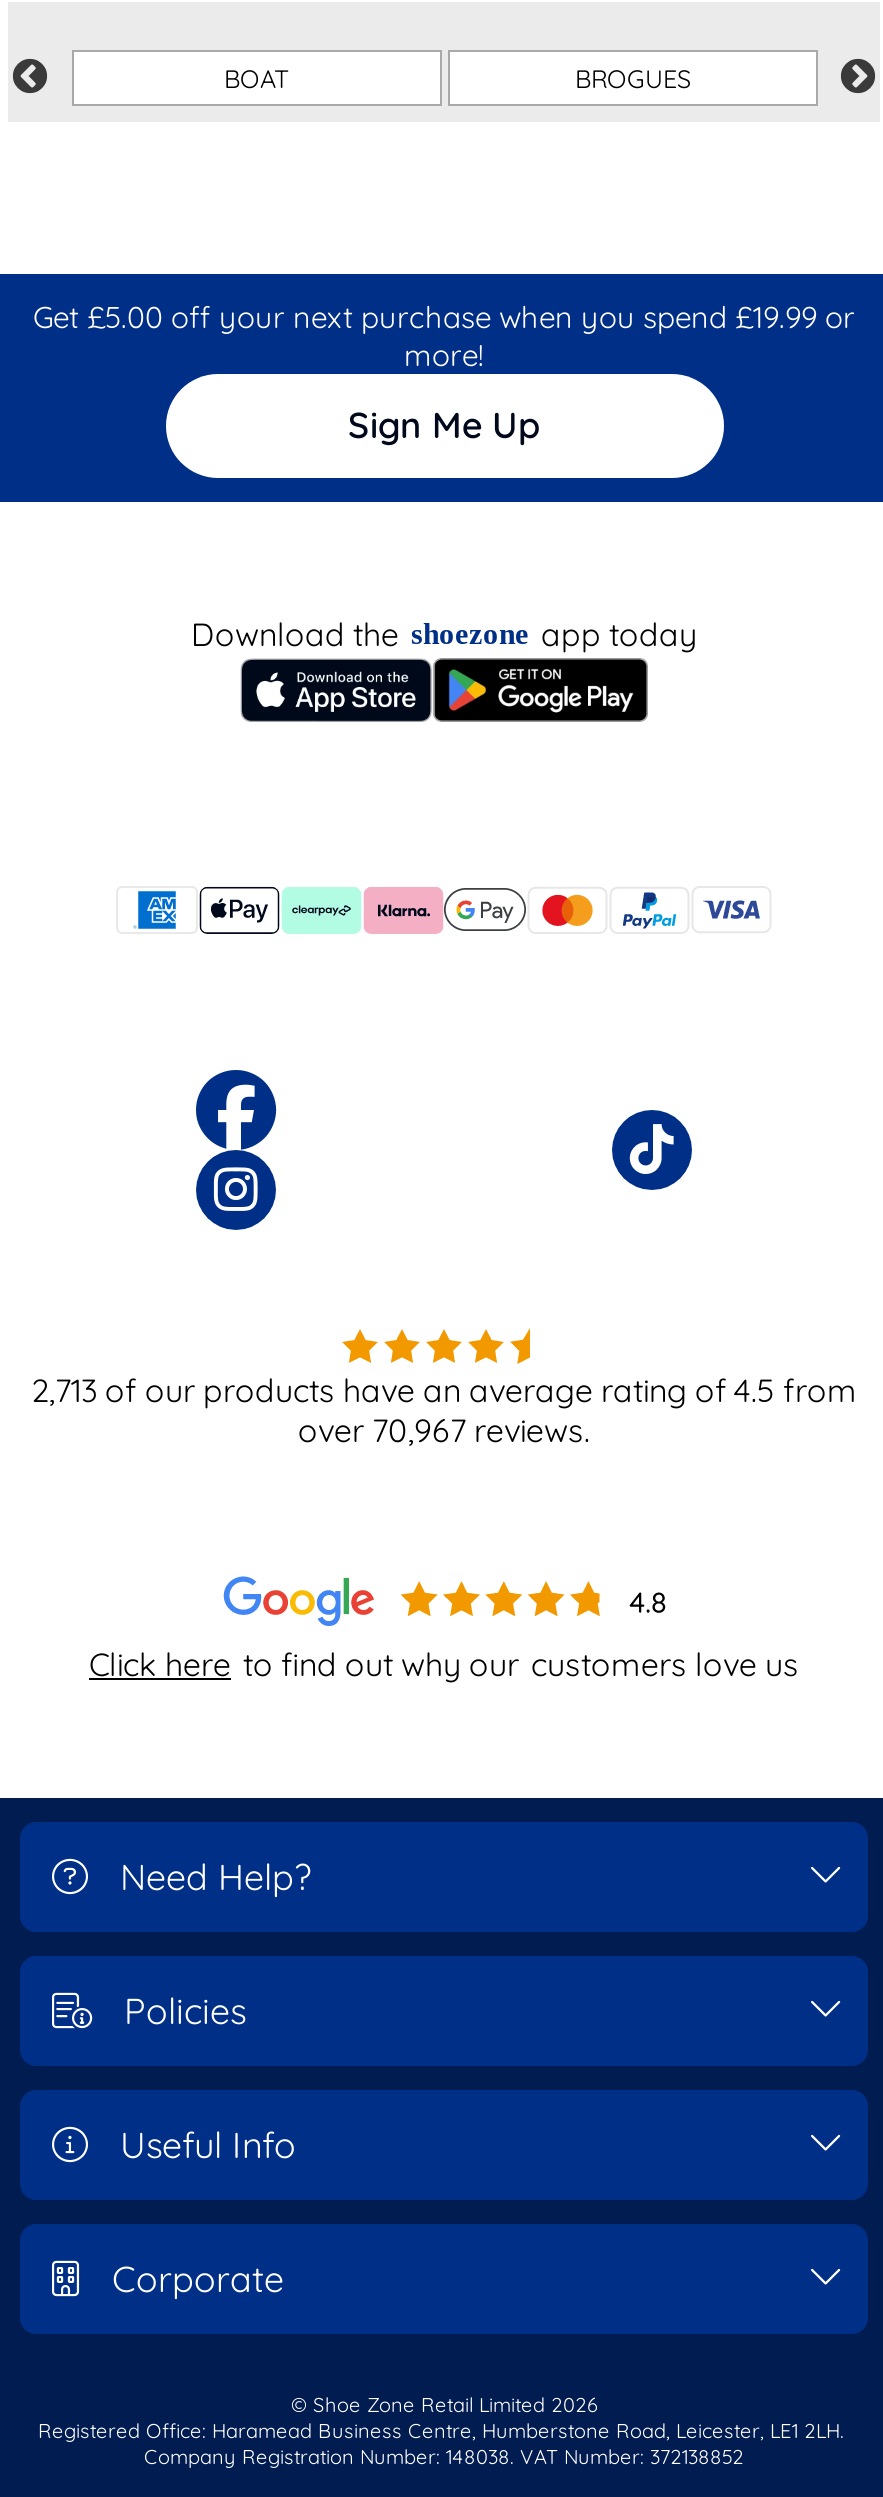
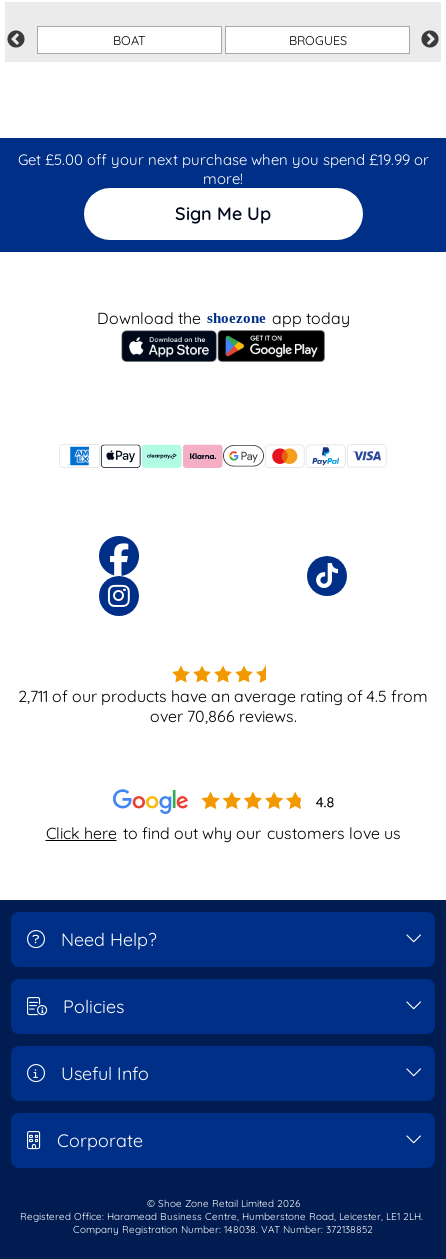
[31,1371,857,1411] 2,713 of our products have an average rating of 4.5 from -> [18,686,428,706] 2,711 of our products have an average rating of 4.5 from
[298,1411,590,1451] over 70,967 reviews. -> [149,706,296,726] over 70,866 reviews.

